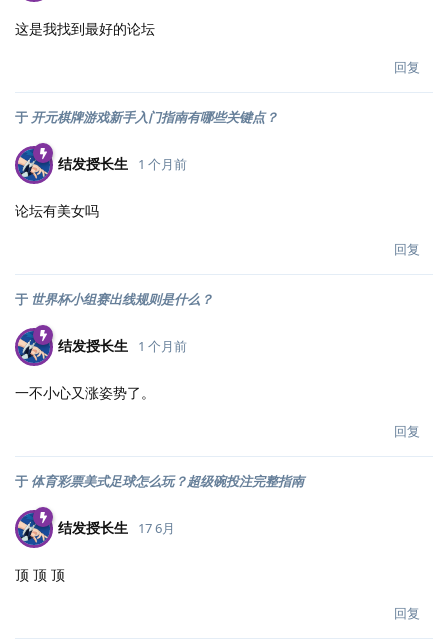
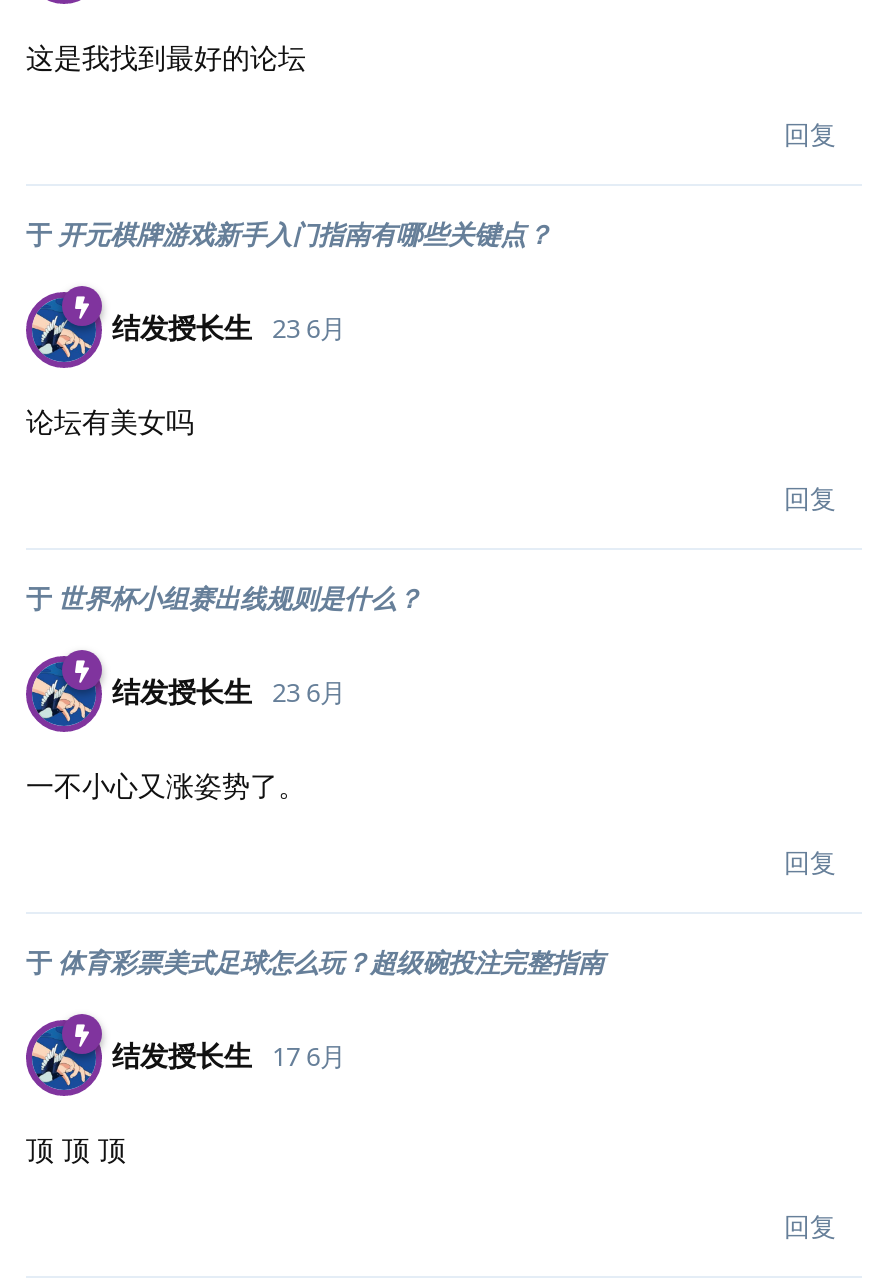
[58,154,187,173] 结发授长生 1 个月前 -> [112,308,346,346] 结发授长生 23 6月
[58,336,187,355] 结发授长生 1 个月前 -> [112,672,346,710] 结发授长生 23 6月

